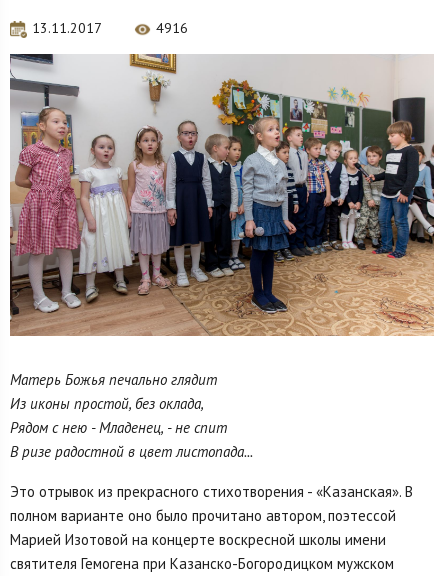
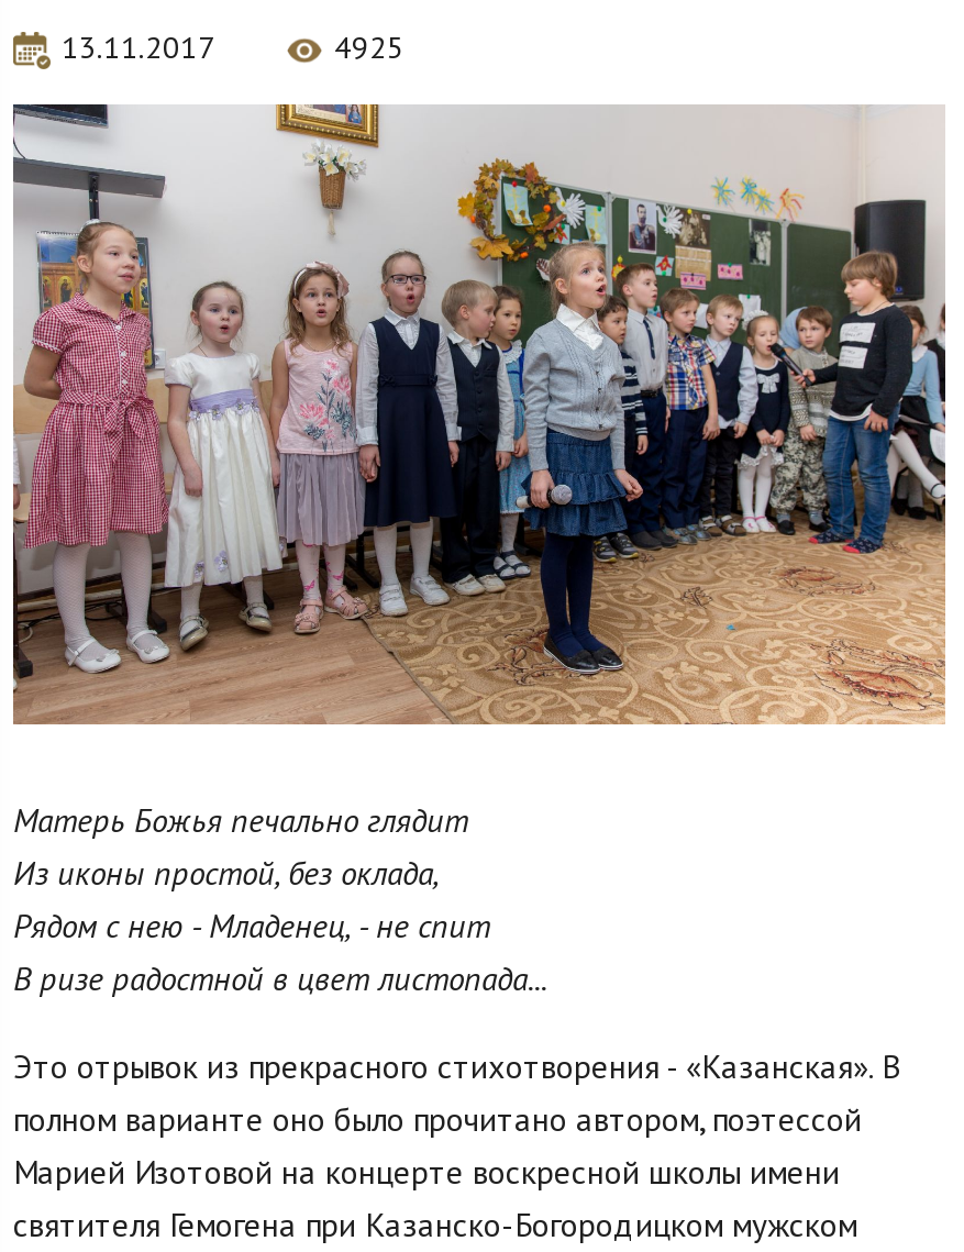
[156,19,188,37] 4916 -> [334,27,405,67] 4925

